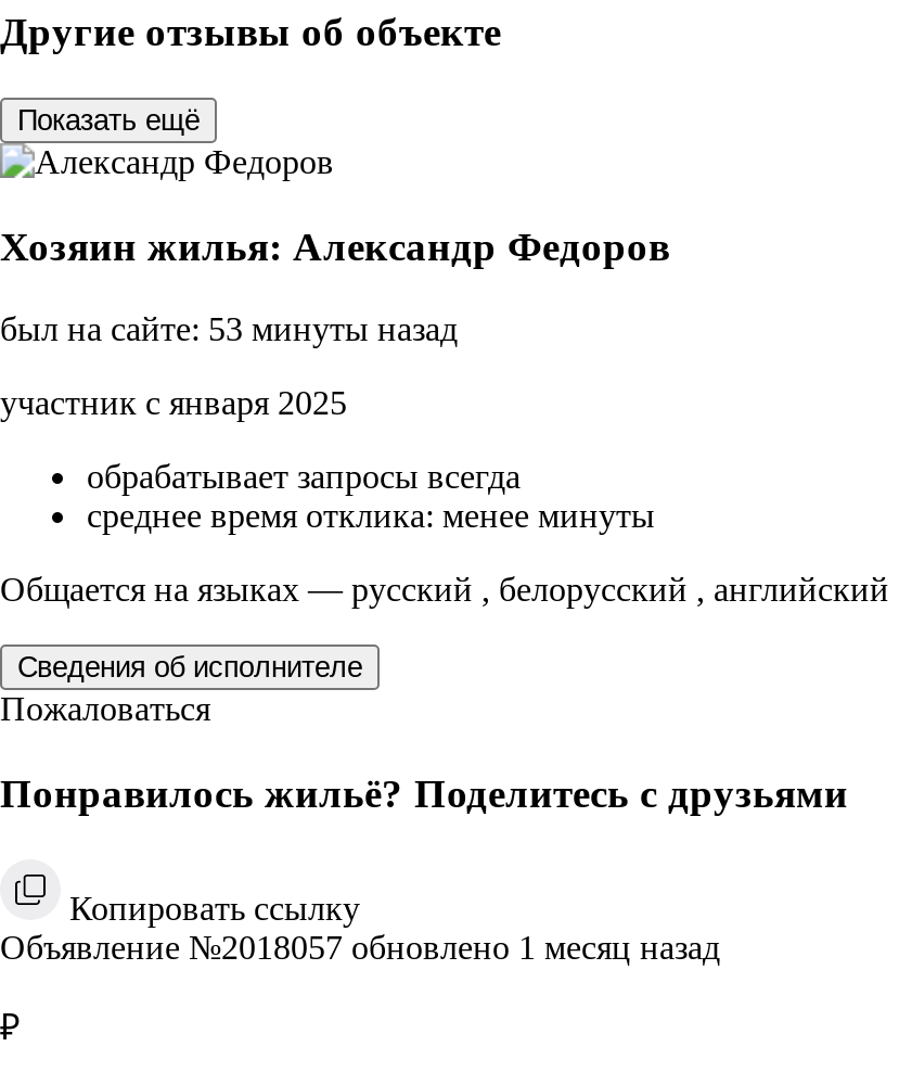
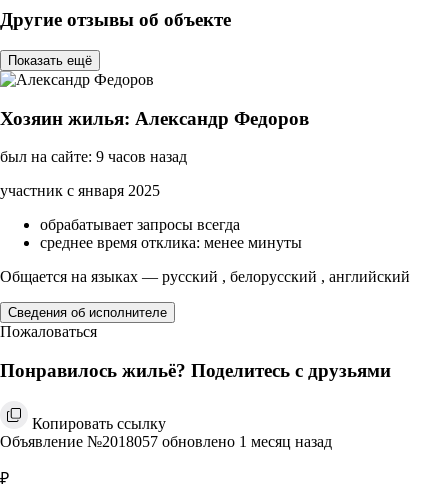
[0,311,458,348] был на сайте: 53 минуты назад -> [0,148,187,165] был на сайте: 9 часов назад

